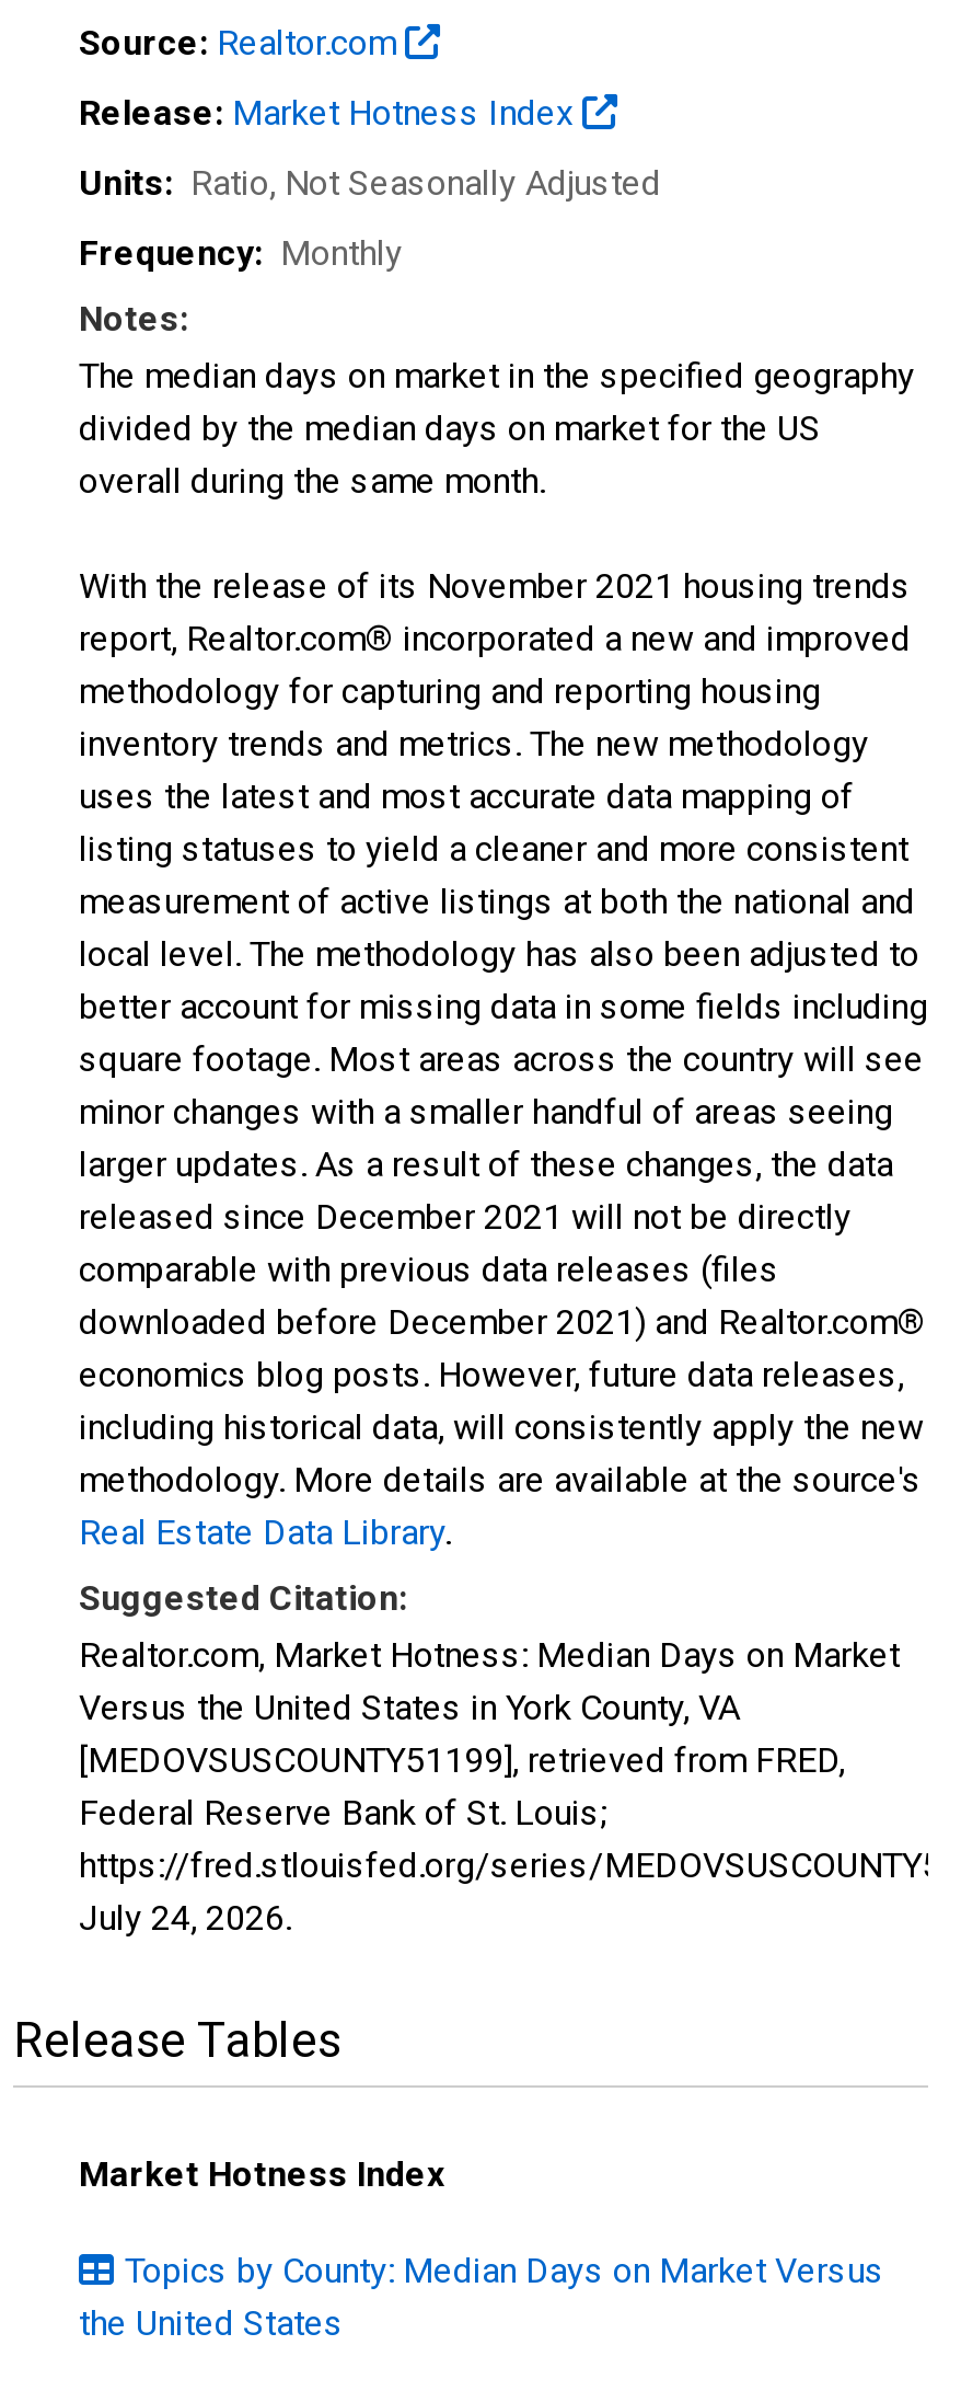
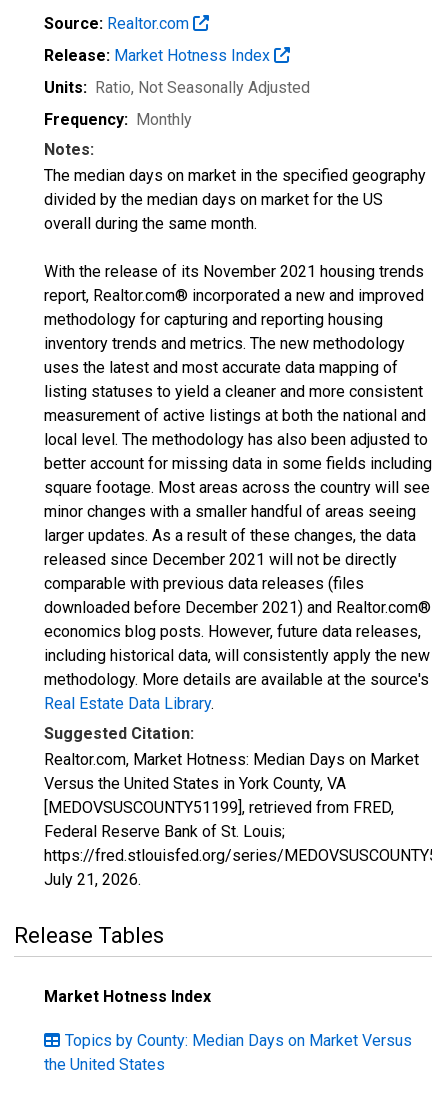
[79,1897,291,1939] July 24, 2026. -> [44,870,141,889] July 21, 2026.

